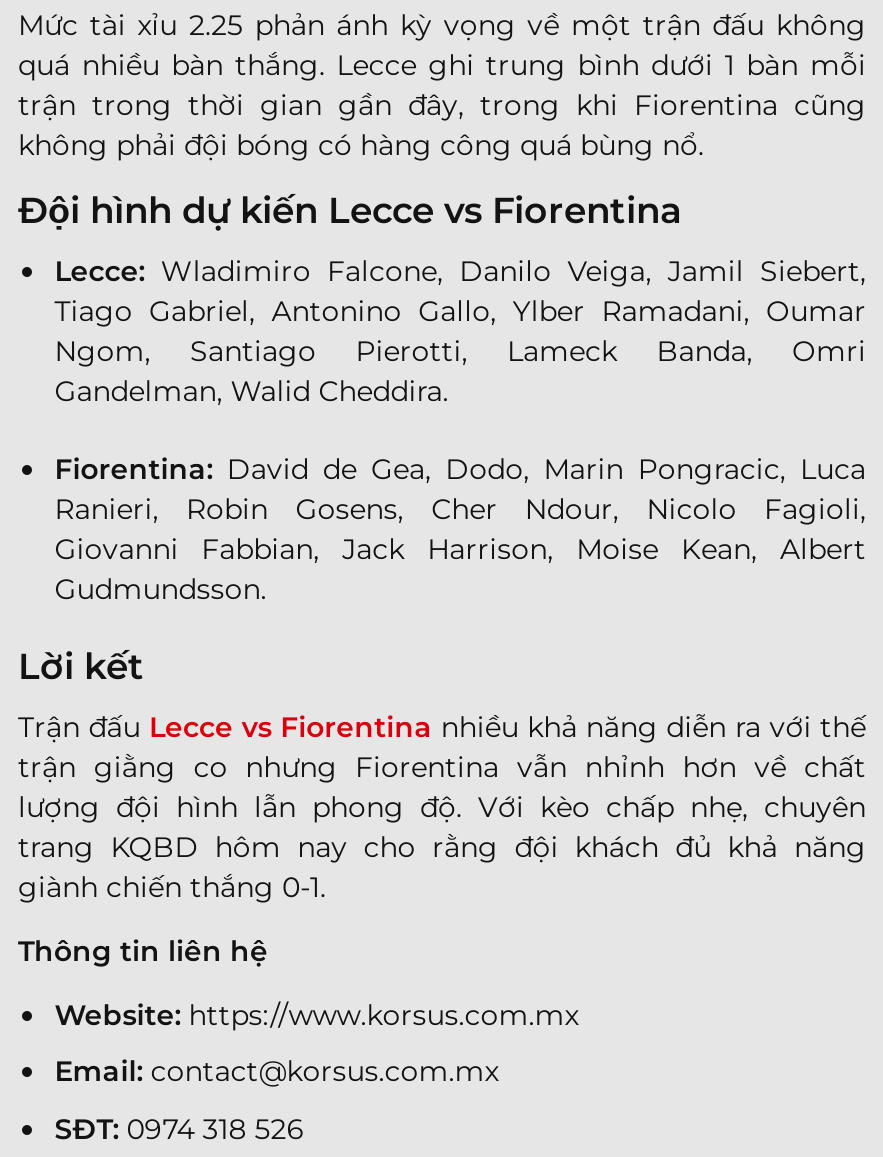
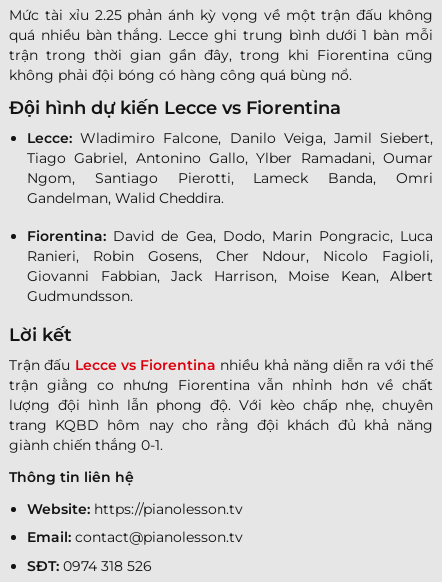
[54,997,578,1033] Website: https://www.korsus.com.mx -> [27,500,243,518] Website: https://pianolesson.tv
[54,1054,498,1090] Email: contact@korsus.com.mx -> [27,528,243,546] Email: contact@pianolesson.tv

